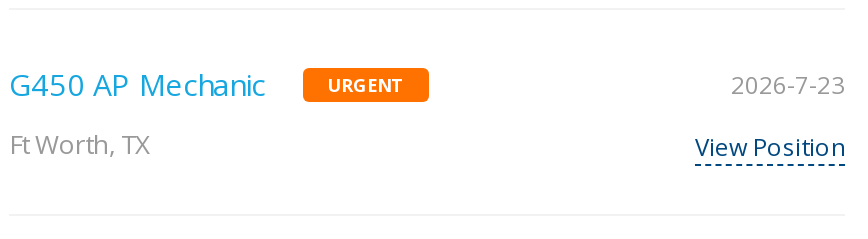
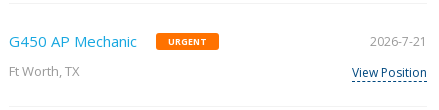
[731,68,845,102] 2026-7-23 -> [370,33,427,50] 2026-7-21

